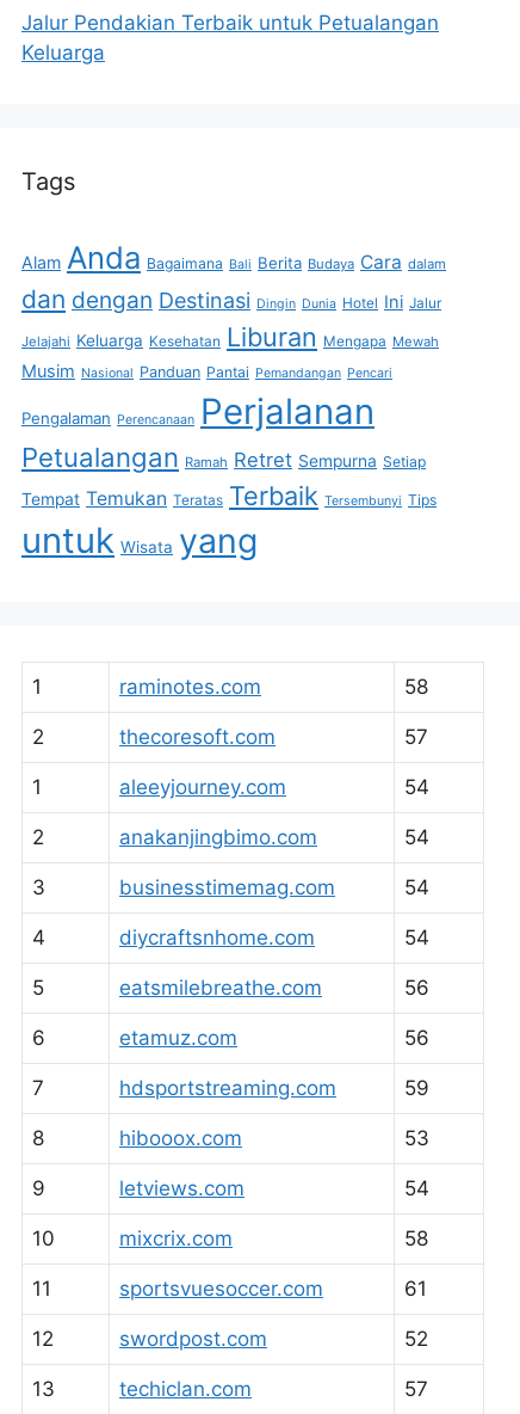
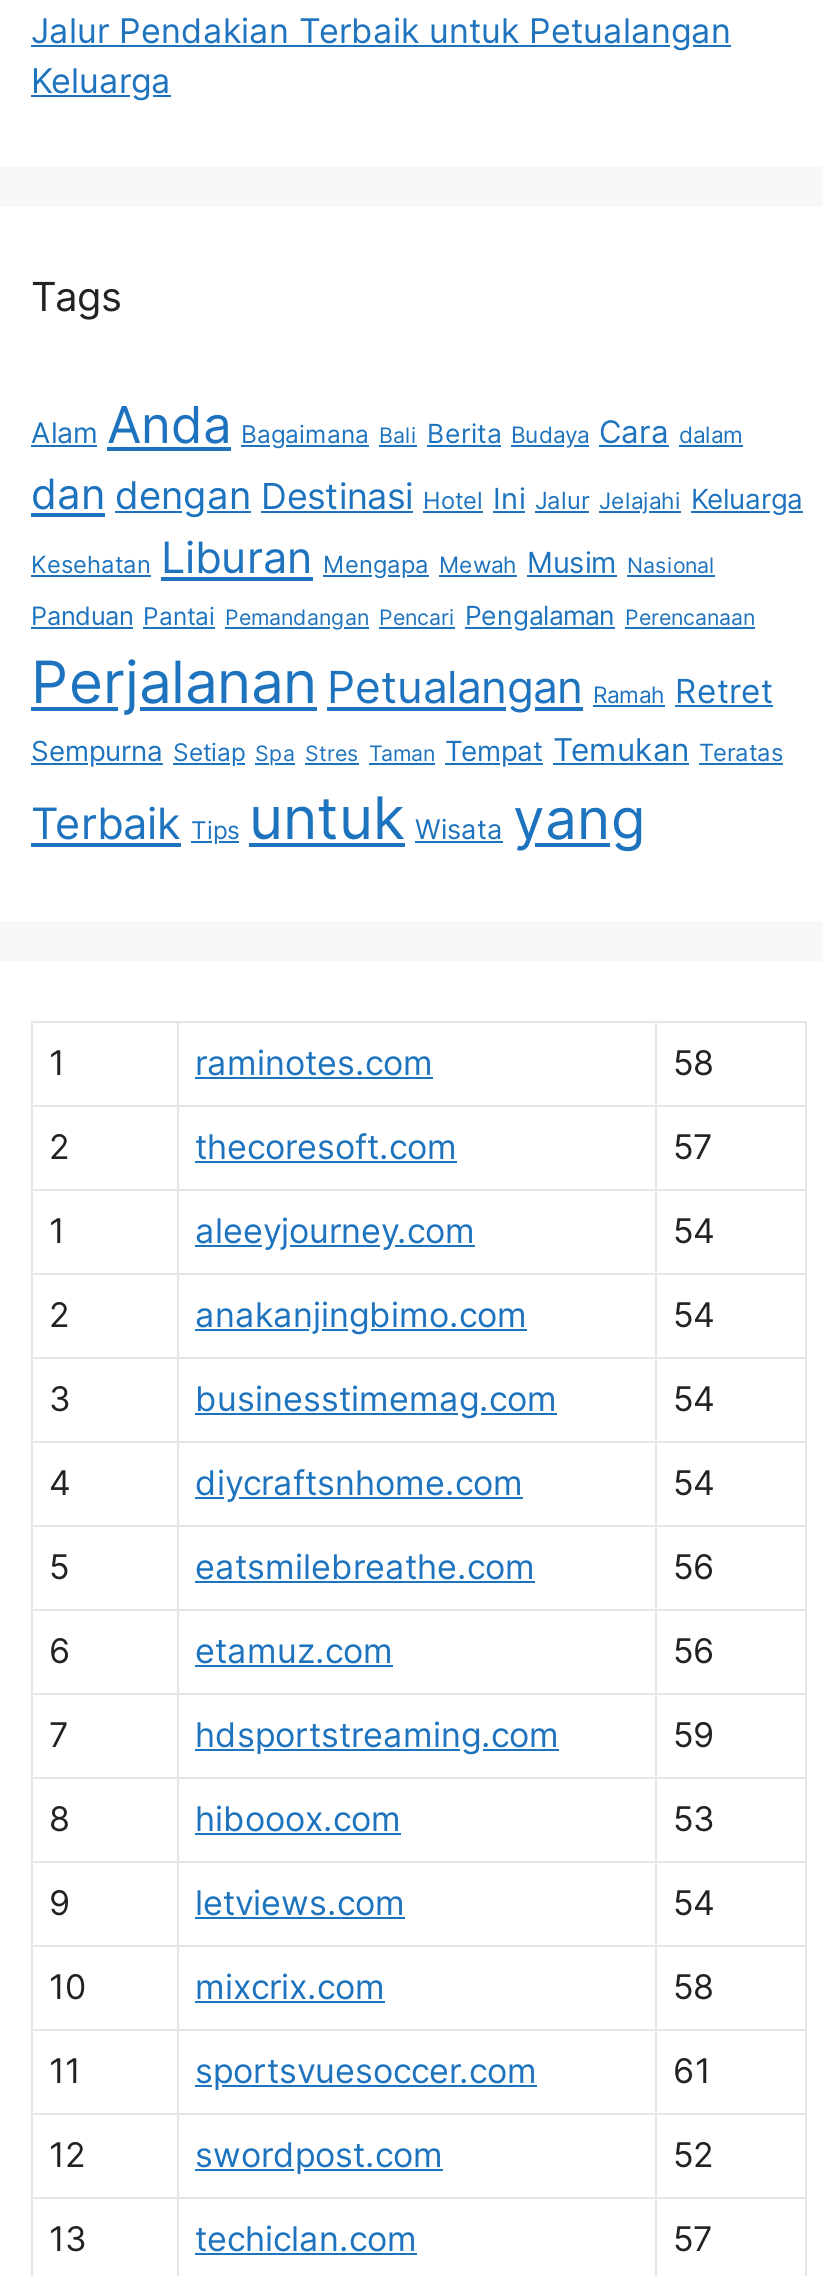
[21,284,441,561] dan dengan Destinasi Dingin Dunia Hotel Ini Jalur | Jelajahi Keluarga Kesehatan Liburan Mengapa Mewah | Musim Nasional Panduan Pantai Pemandangan Pencari | Pengalaman Perencanaan Perjalanan | Petualangan Ramah Retret Sempurna Setiap | Tempat Temukan Teratas Terbaik Tersembunyi Tips | untuk Wisata yang -> [31,469,803,853] dan dengan Destinasi Hotel Ini Jalur Jelajahi Keluarga | Kesehatan Liburan Mengapa Mewah Musim Nasional | Panduan Pantai Pemandangan Pencari Pengalaman Perencanaan | Perjalanan Petualangan Ramah Retret | Sempurna Setiap Spa Stres Taman Tempat Temukan Teratas | Terbaik Tips untuk Wisata yang

